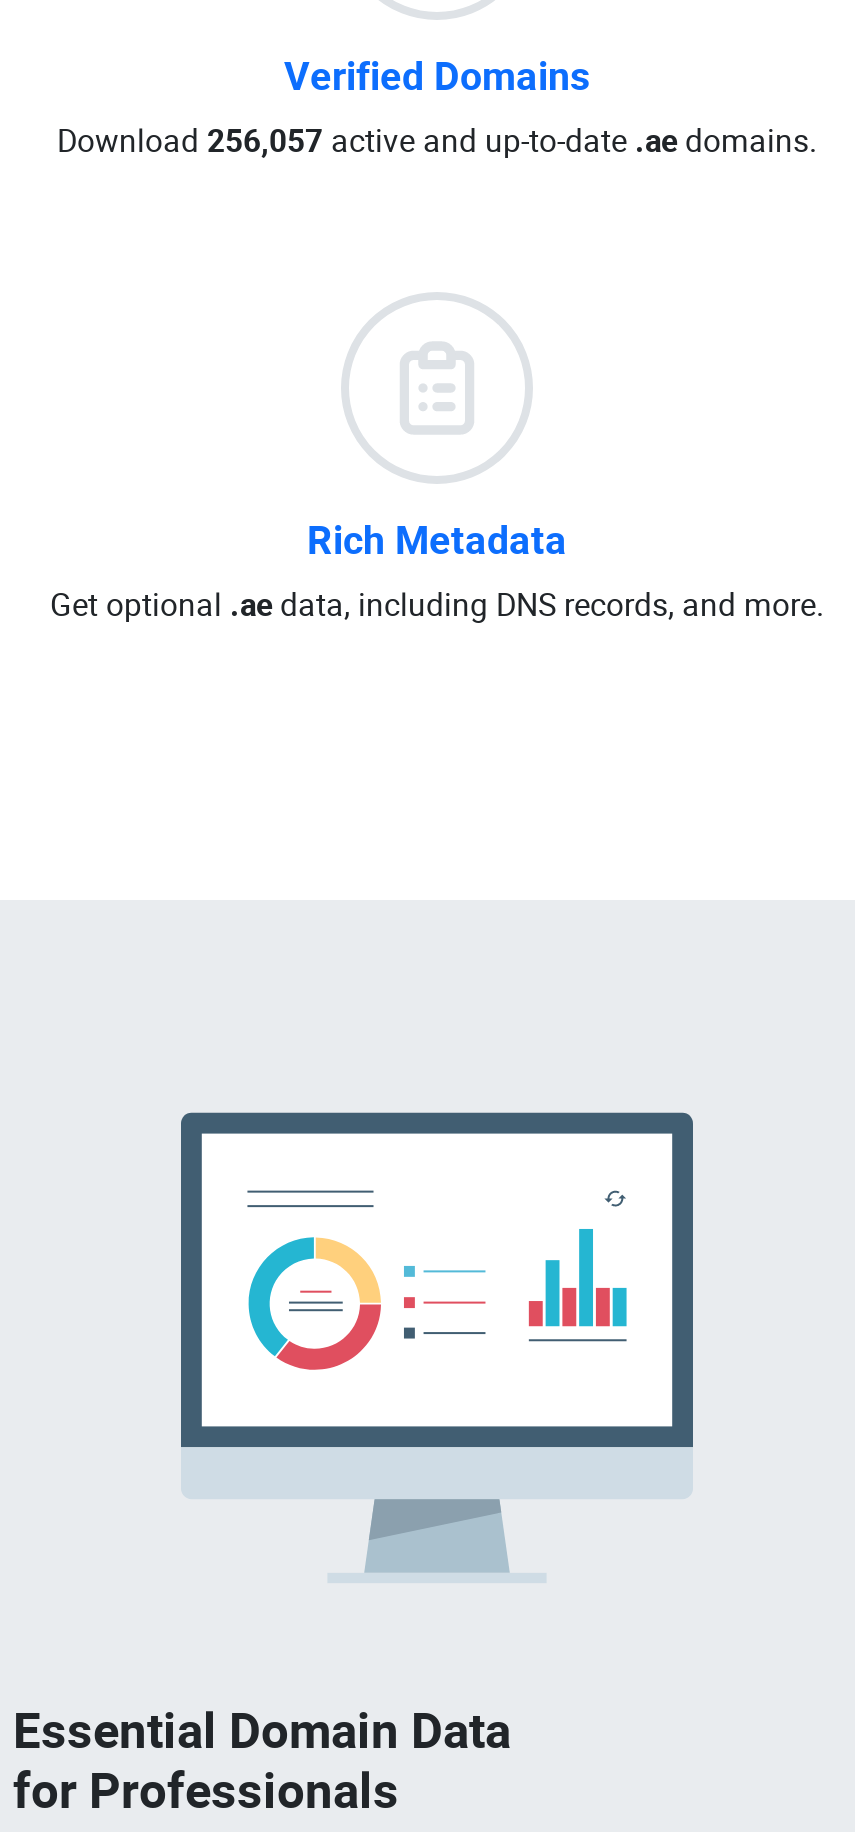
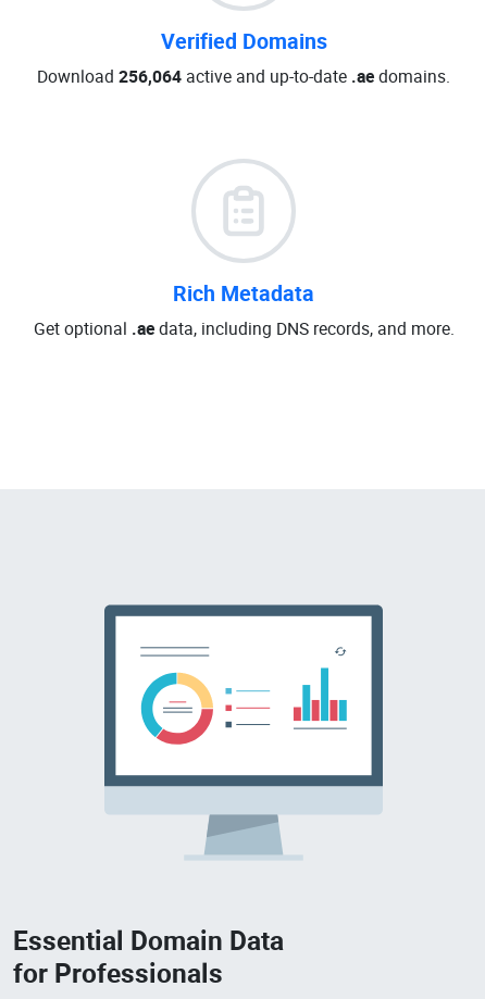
[57,118,817,162] Download 256,057 active and up-to-date.ae domains. -> [37,64,450,88] Download 256,064 active and up-to-date.ae domains.

